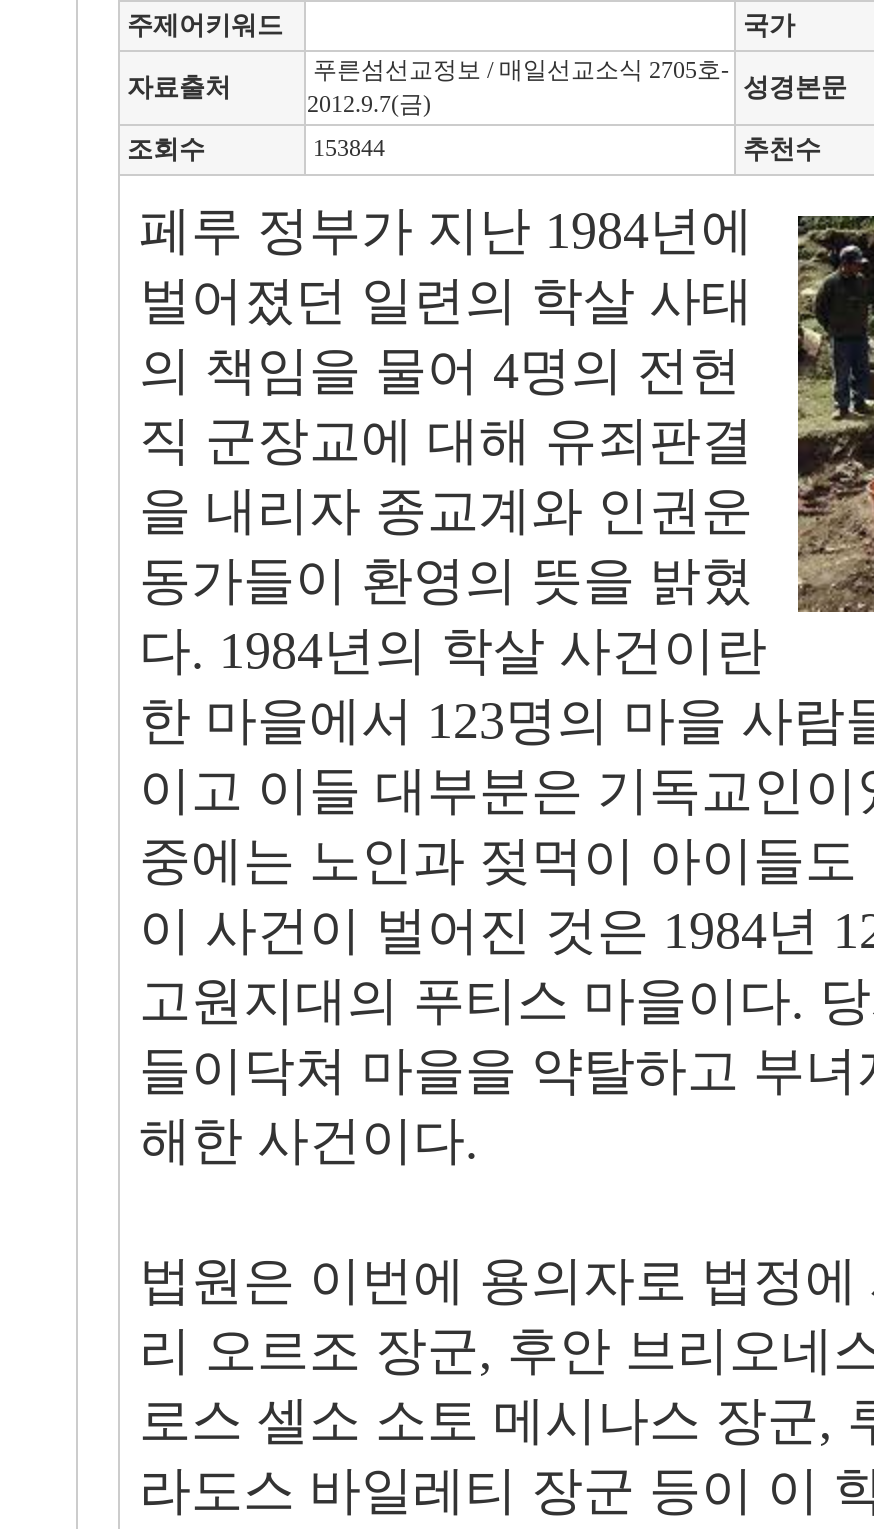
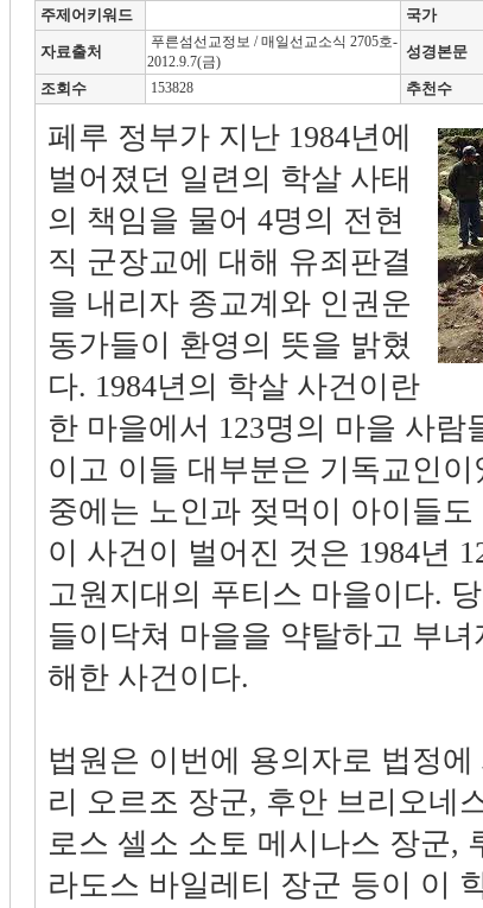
[307,134,385,162] 153844 -> [147,80,193,96] 153828

